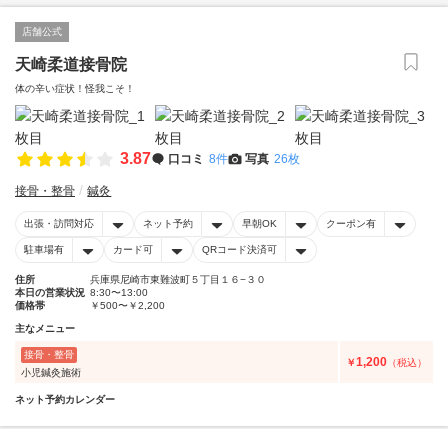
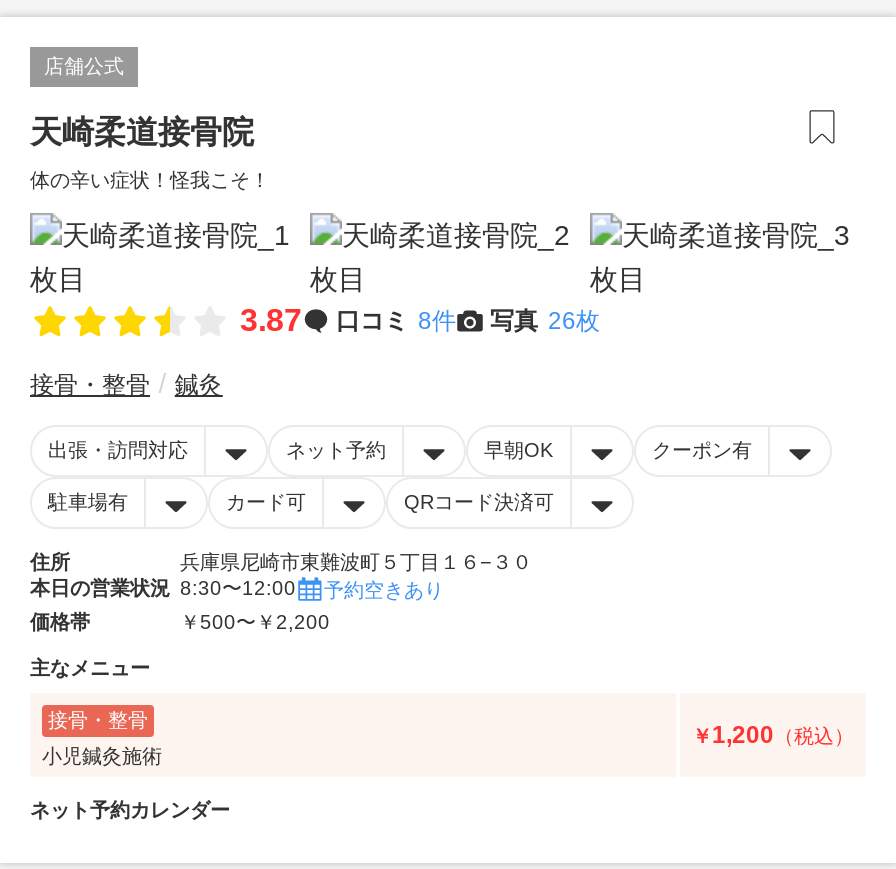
[15,287,148,298] 本日の営業状況 8:30〜13:00 -> [30,577,444,600] 本日の営業状況 8:30〜12:00 | 予約空きあり

